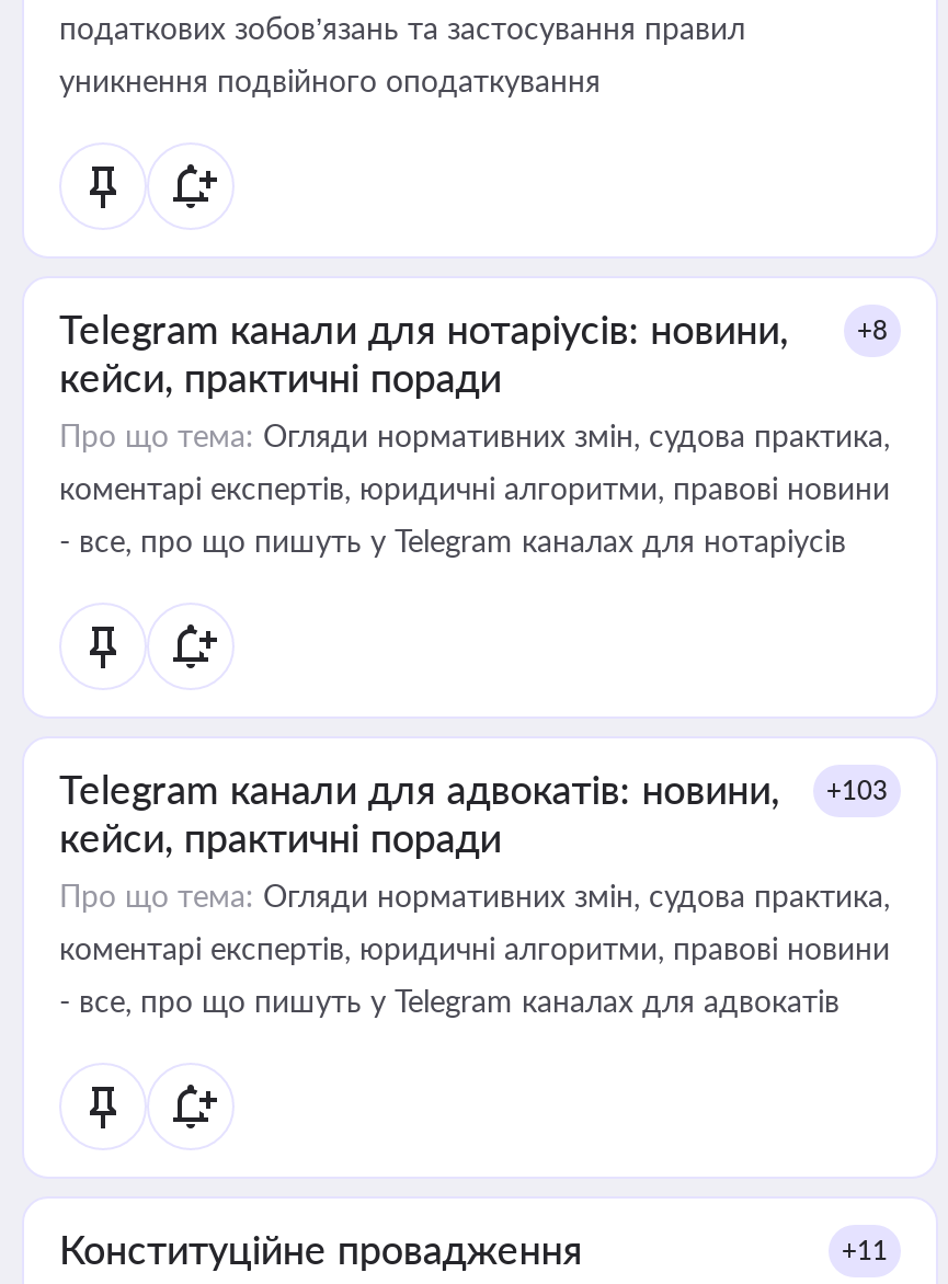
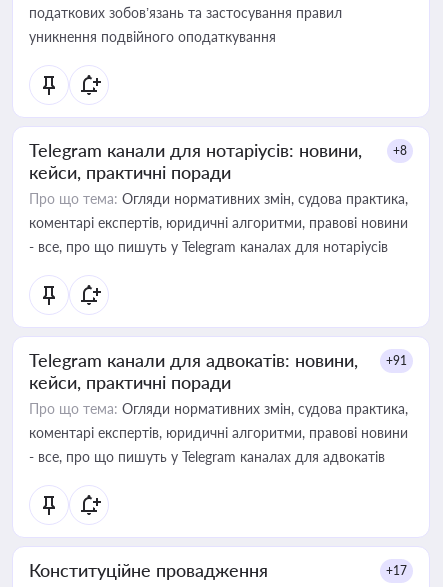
[59,765,888,813] Telegram канали для адвокатів: новини, +103 -> [29,349,407,371] Telegram канали для адвокатів: новини, +91
[842,1234,888,1266] +11 -> [386,563,407,578] +17

